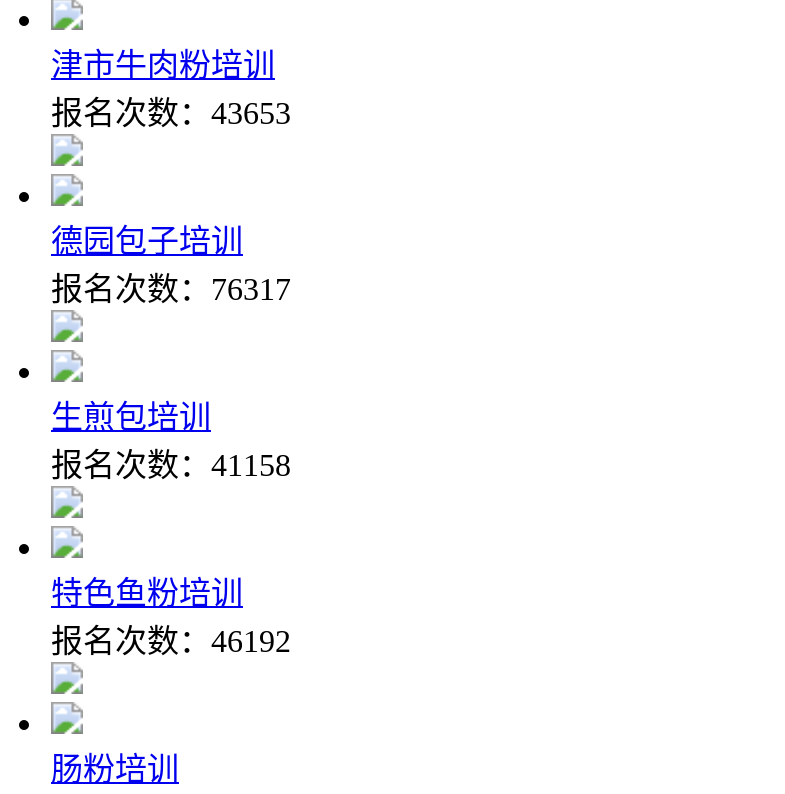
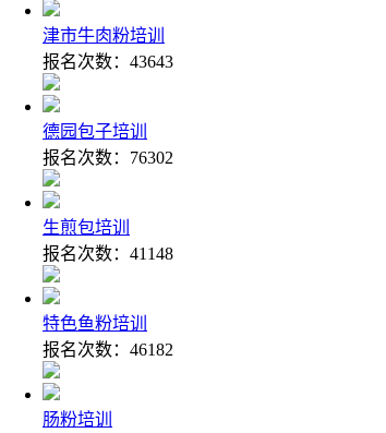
[51,96,291,130] 报名次数：43653 -> [43,52,173,71] 报名次数：43643
[51,272,291,306] 报名次数：76317 -> [43,148,173,167] 报名次数：76302
[51,448,291,482] 报名次数：41158 -> [43,244,173,263] 报名次数：41148
[51,624,291,658] 报名次数：46192 -> [43,340,173,359] 报名次数：46182

